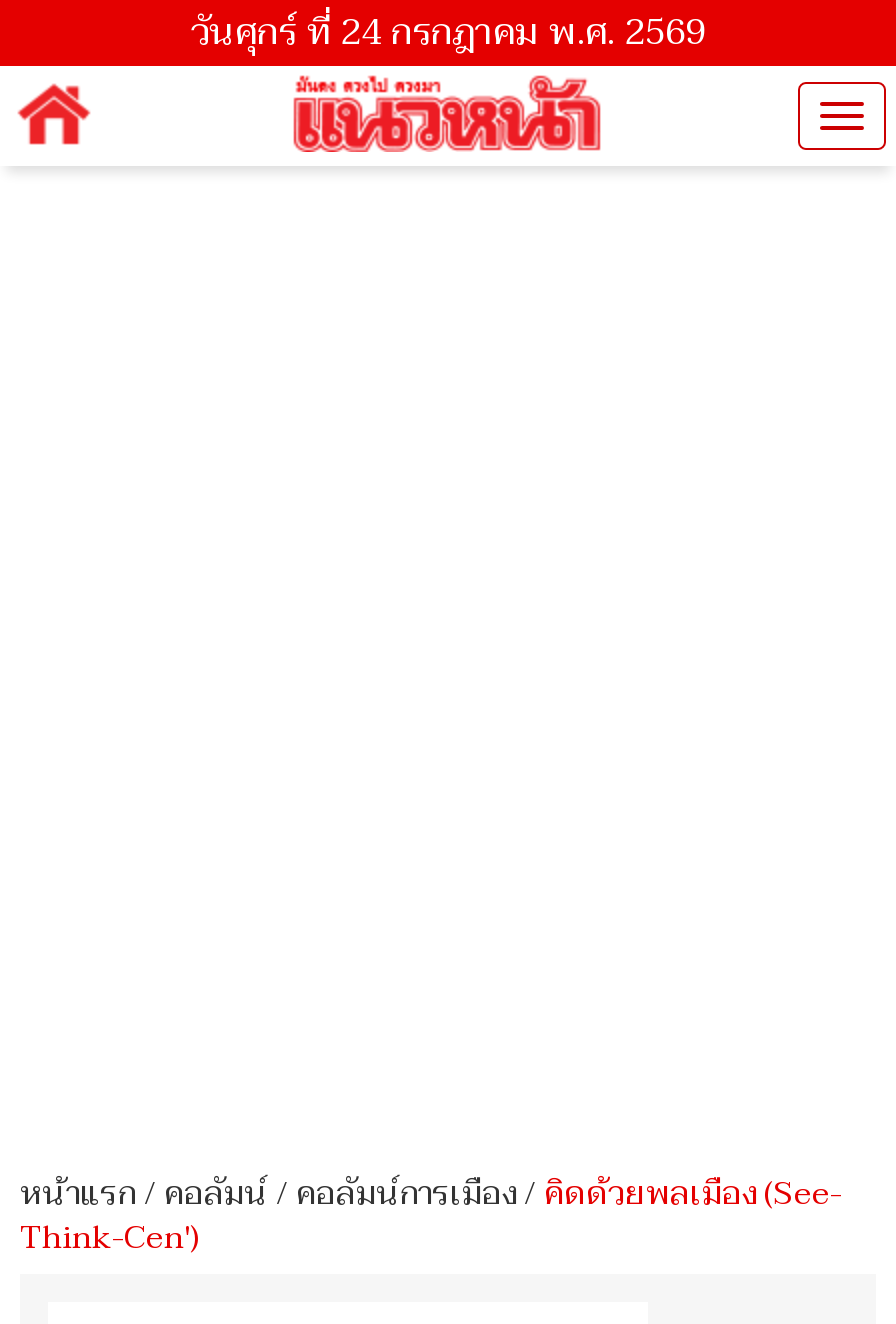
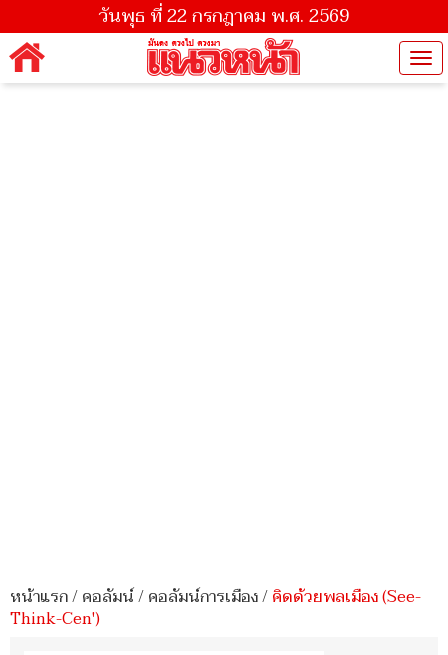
[191,2,705,64] วันศุกร์ ที่ 24 กรกฎาคม พ.ศ. 2569 -> [99,1,349,32] วันพุธ ที่ 22 กรกฎาคม พ.ศ. 2569

